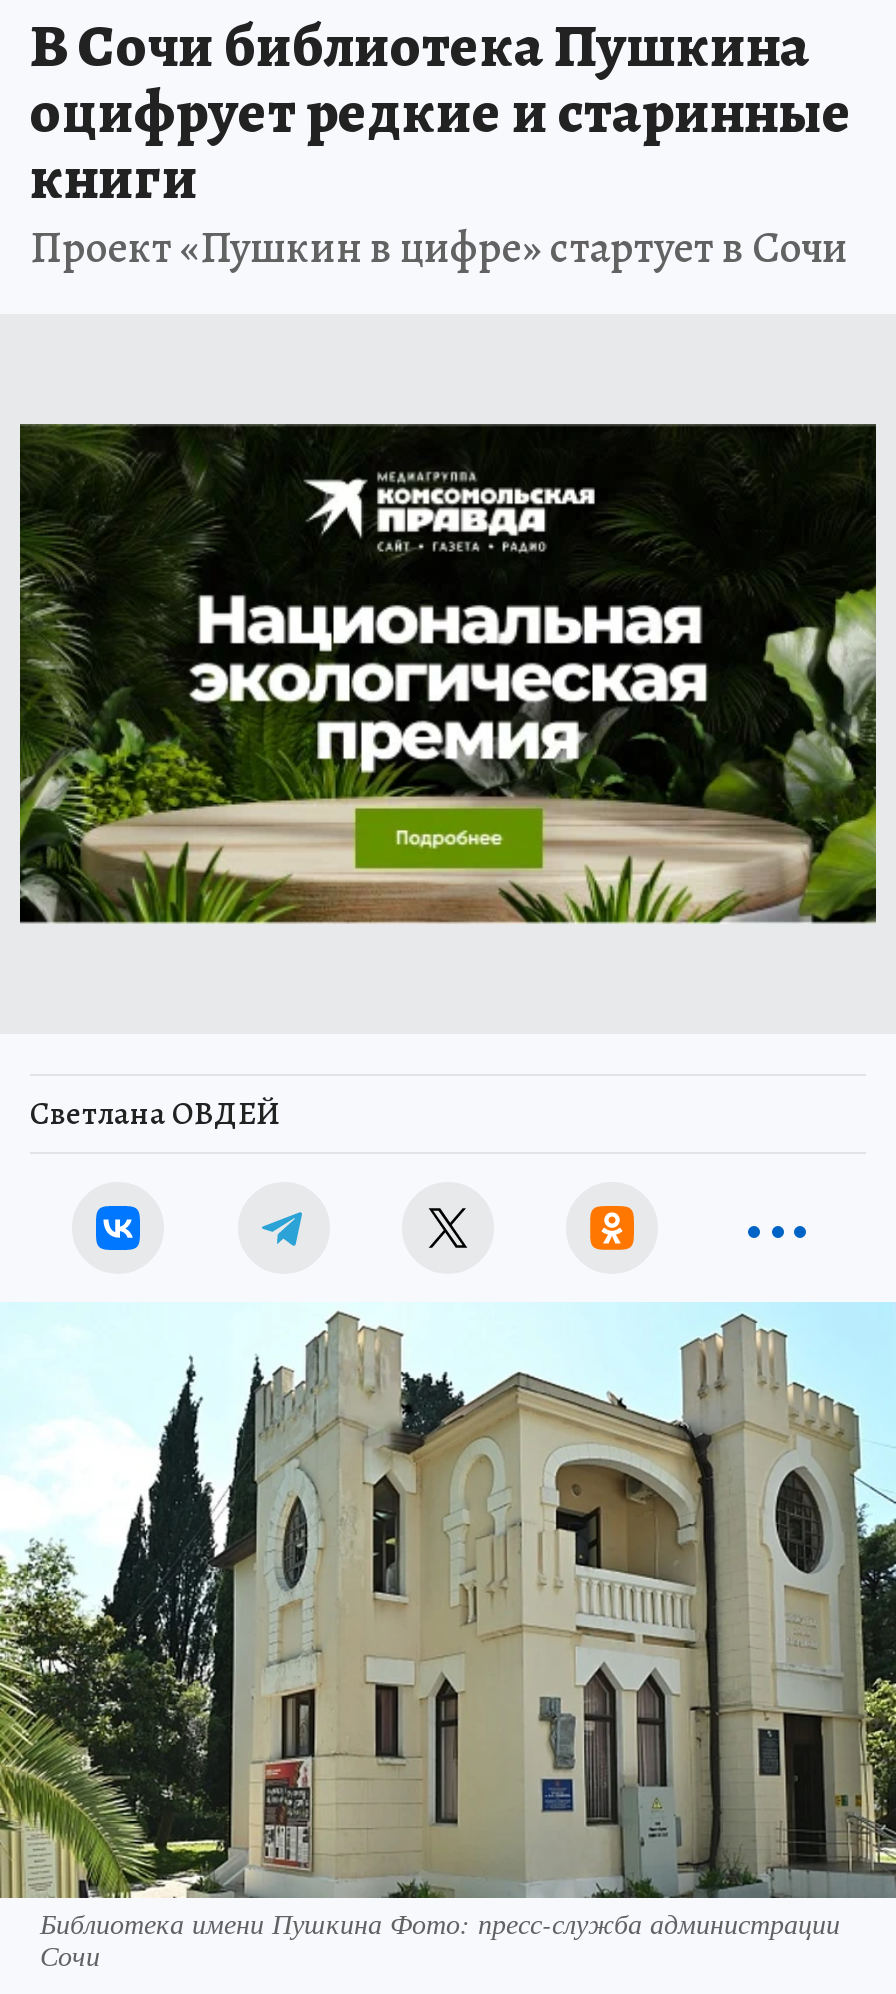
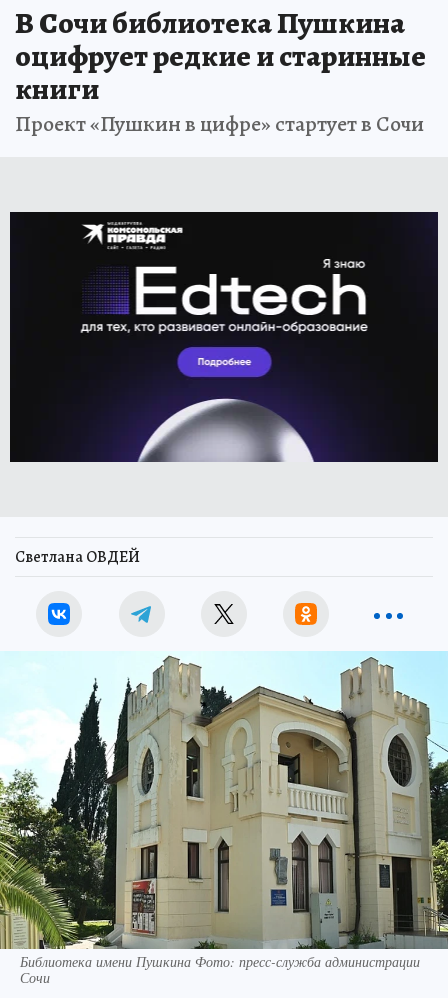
[18,424,878,926] [image] -> [9,212,439,463] [image]

